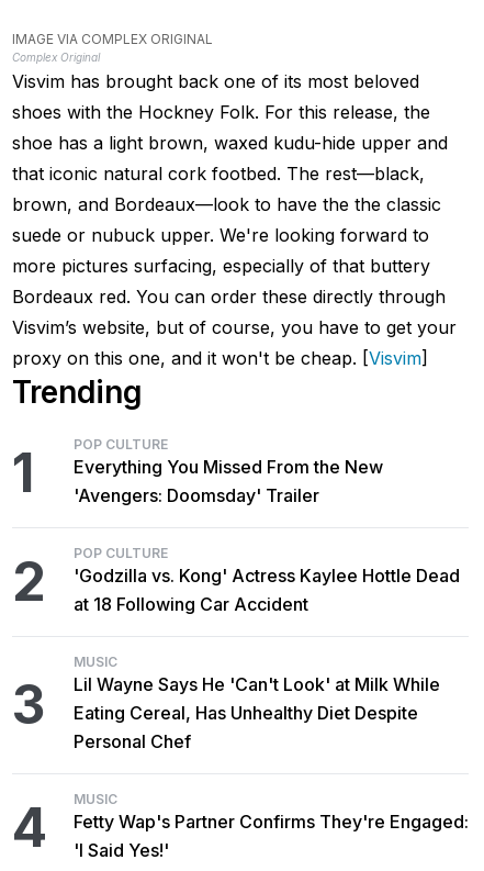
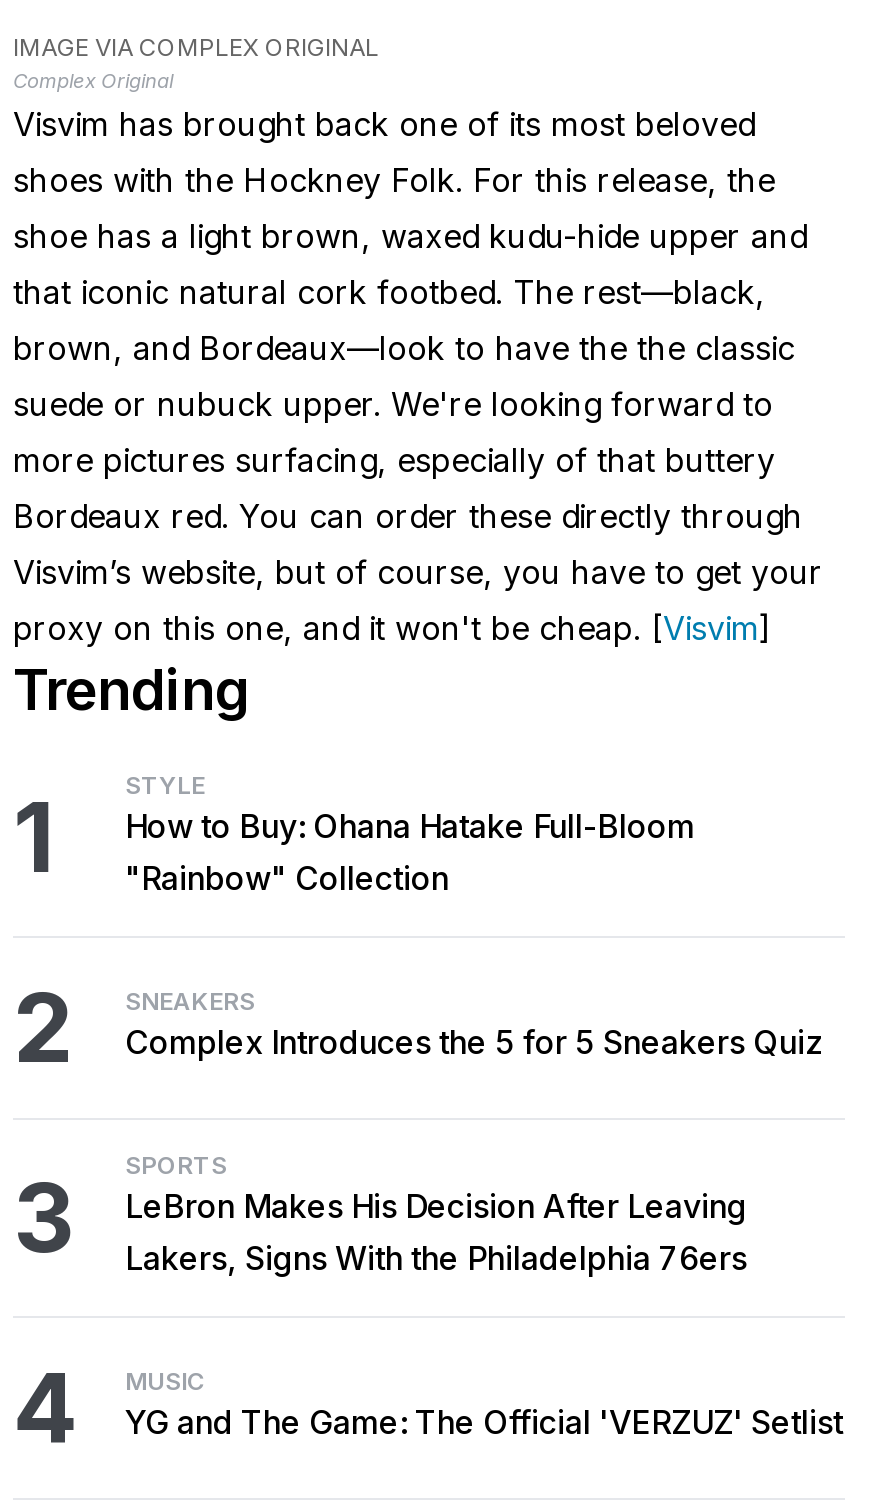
[74,436,383,506] POP CULTURE | Everything You Missed From the New | 'Avengers: Doomsday' Trailer -> [125,770,695,898] STYLE | How to Buy: Ohana Hatake Full-Bloom | "Rainbow" Collection
[74,545,460,615] POP CULTURE | 'Godzilla vs. Kong' Actress Kaylee Hottle Dead | at 18 Following Car Accident -> [125,986,823,1062] SNEAKERS | Complex Introduces the 5 for 5 Sneakers Quiz
[74,654,440,752] MUSIC | Lil Wayne Says He 'Can't Look' at Milk While | Eating Cereal, Has Unhealthy Diet Despite | Personal Chef -> [125,1150,747,1278] SPORTS | LeBron Makes His Decision After Leaving | Lakers, Signs With the Philadelphia 76ers
[74,811,469,861] Fetty Wap's Partner Confirms They're Engaged: | 'I Said Yes!' -> [125,1402,843,1442] YG and The Game: The Official 'VERZUZ' Setlist

